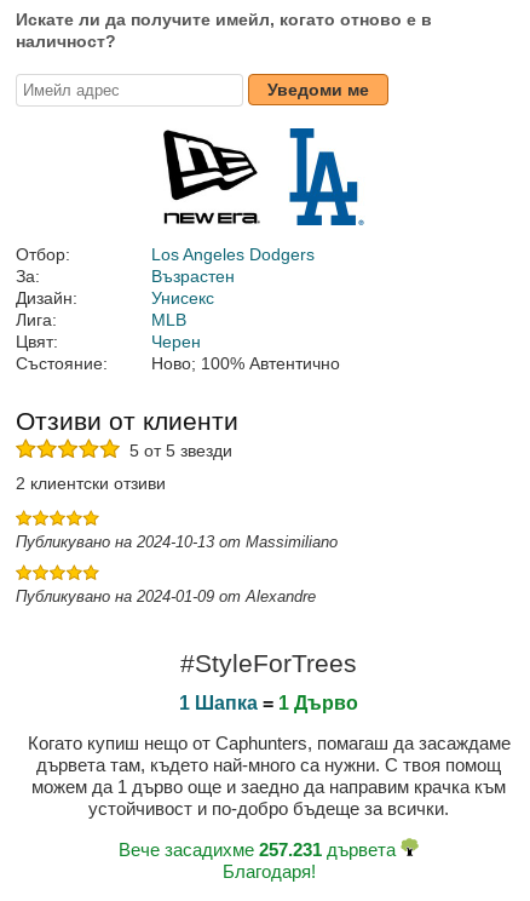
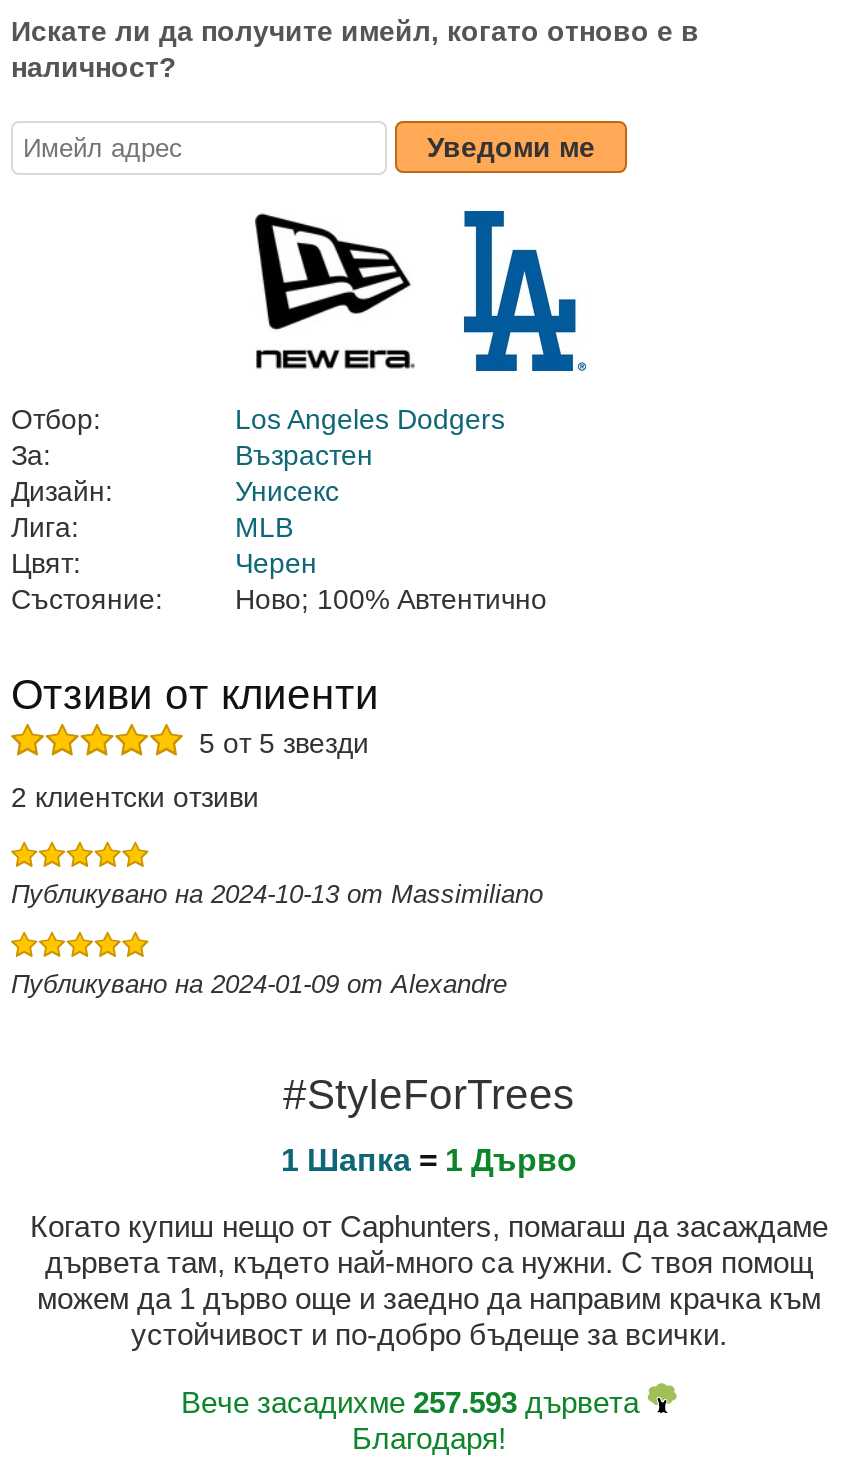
[119,840,401,860] Вече засадихме 257.231 дървета -> [181,1386,647,1420] Вече засадихме 257.593 дървета

